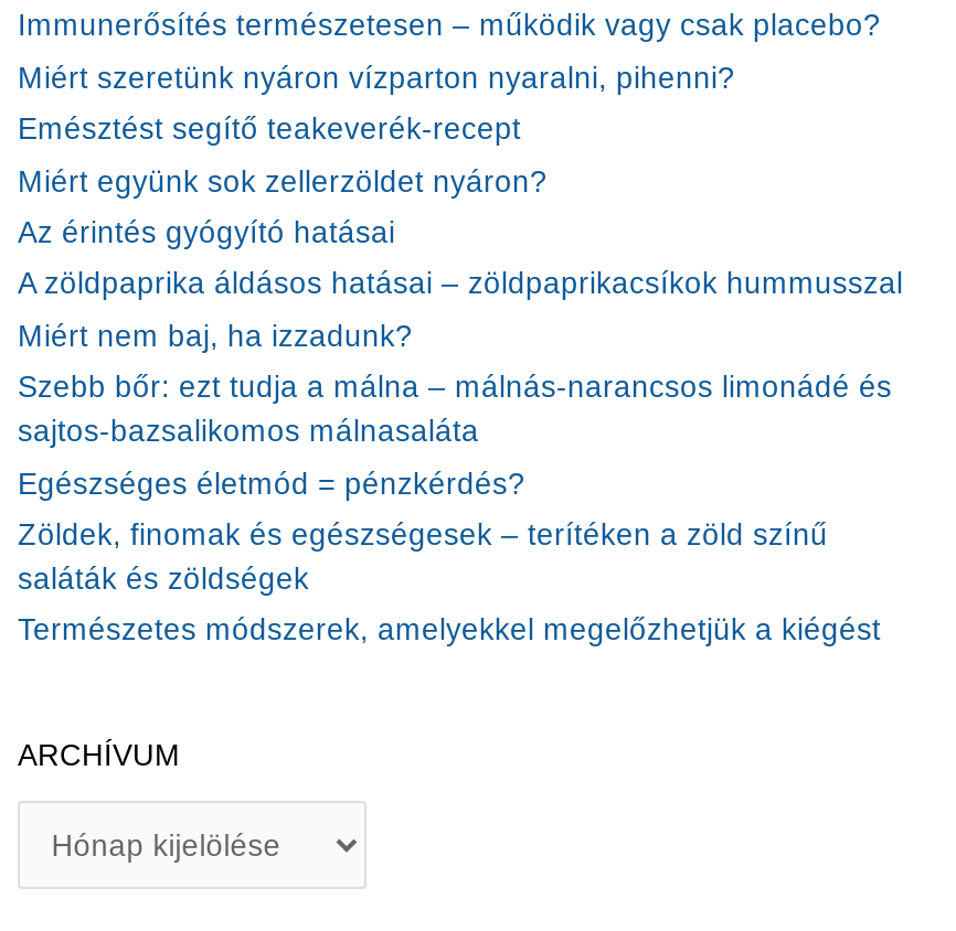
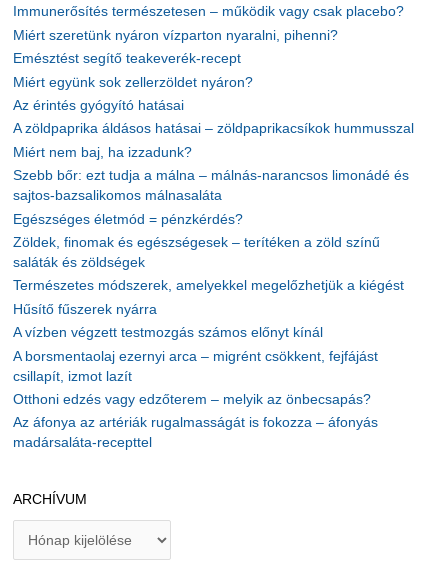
none -> [13,302,378,450] Hűsítő fűszerek nyárra | A vízben végzett testmozgás számos előnyt kínál | A borsmentaolaj ezernyi arca – migrént csökkent, fejfájást | csillapít, izmot lazít | Otthoni edzés vagy edzőterem – melyik az önbecsapás? | Az áfonya az artériák rugalmasságát is fokozza – áfonyás | madársaláta-recepttel

